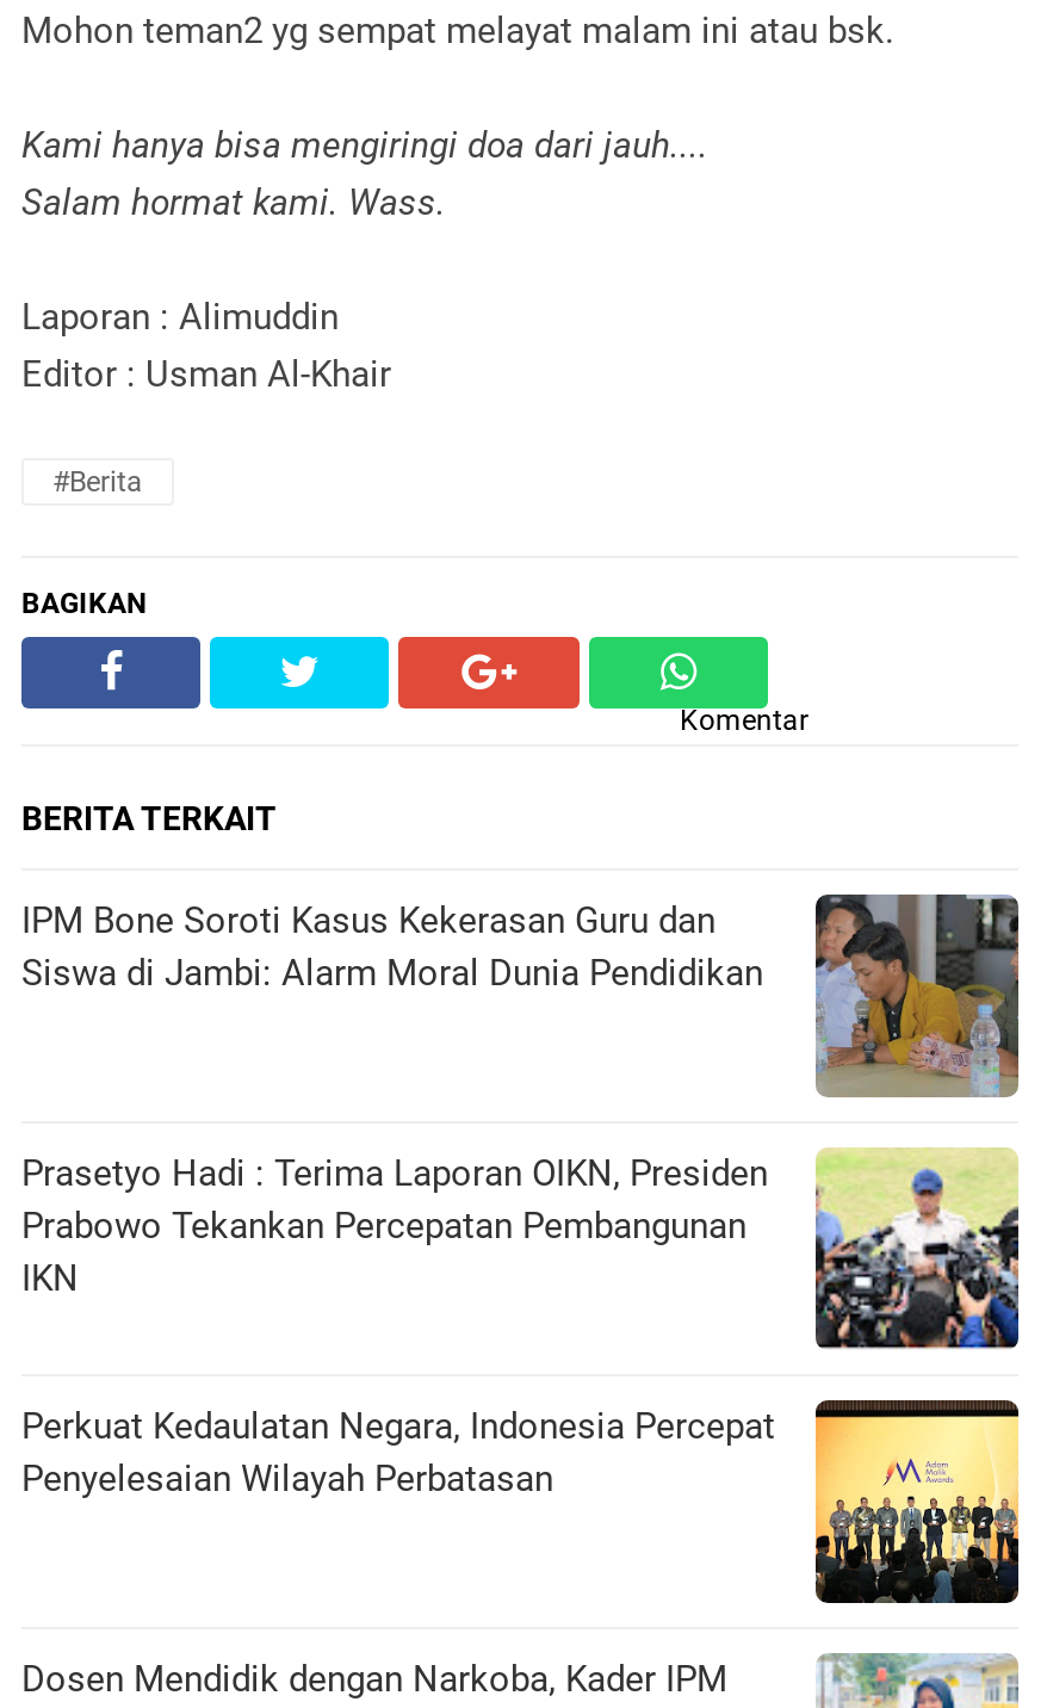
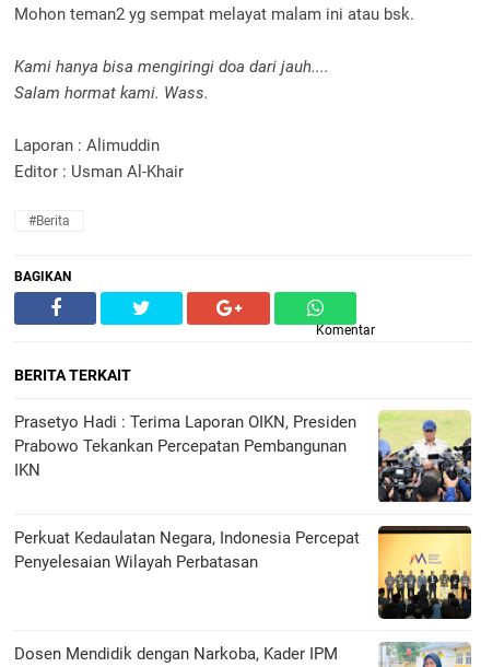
[21,892,1021,1100] [image] | IPM Bone Soroti Kasus Kekerasan Guru dan | Siswa di Jambi: Alarm Moral Dunia Pendidikan -> none

